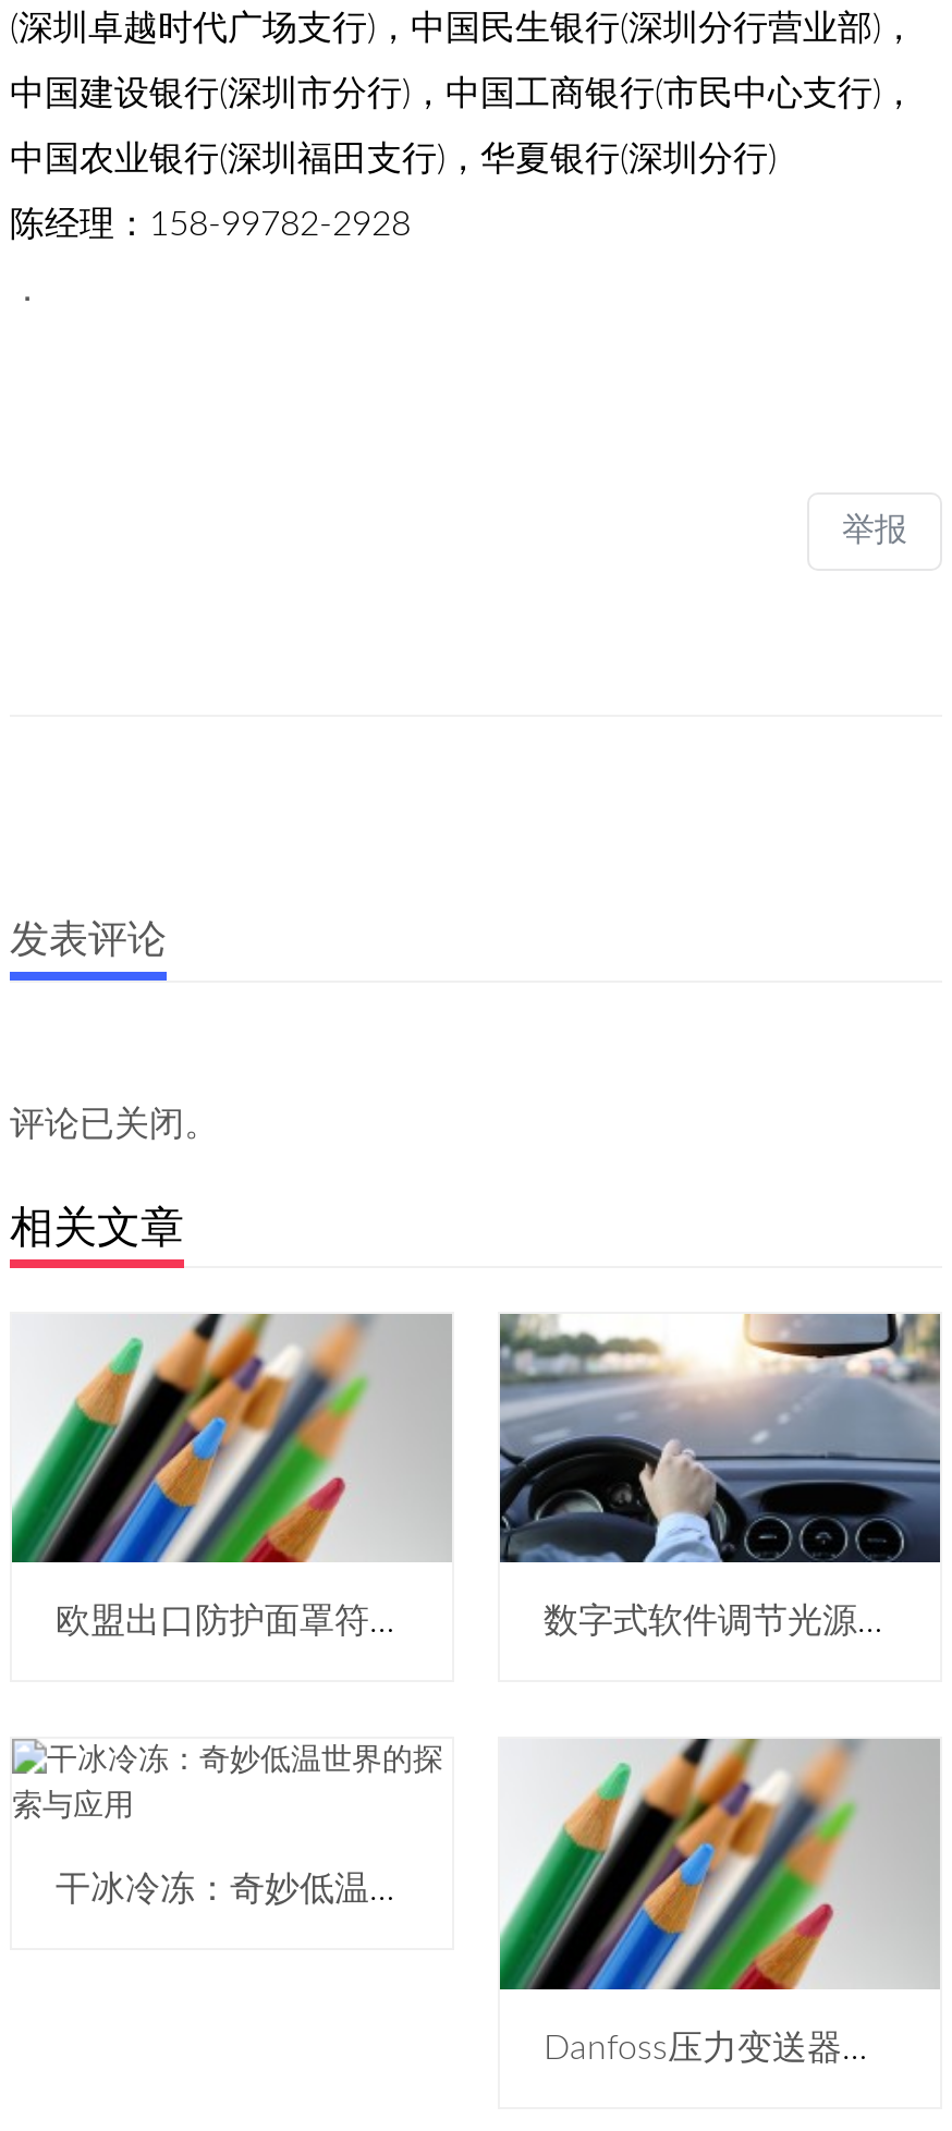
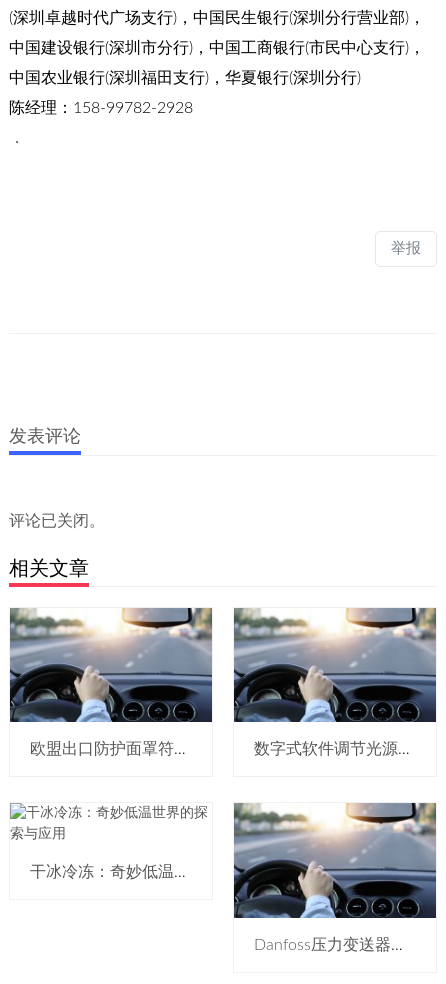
[10,1312,452,1564] [image] -> [9,608,213,723] [image]
[498,1737,940,1992] [image] -> [233,803,437,919] [image]

